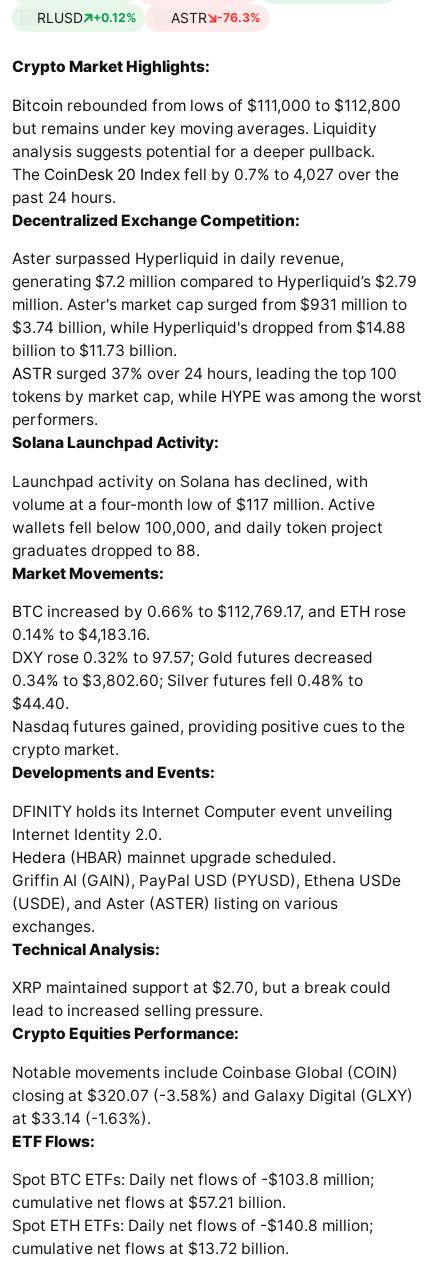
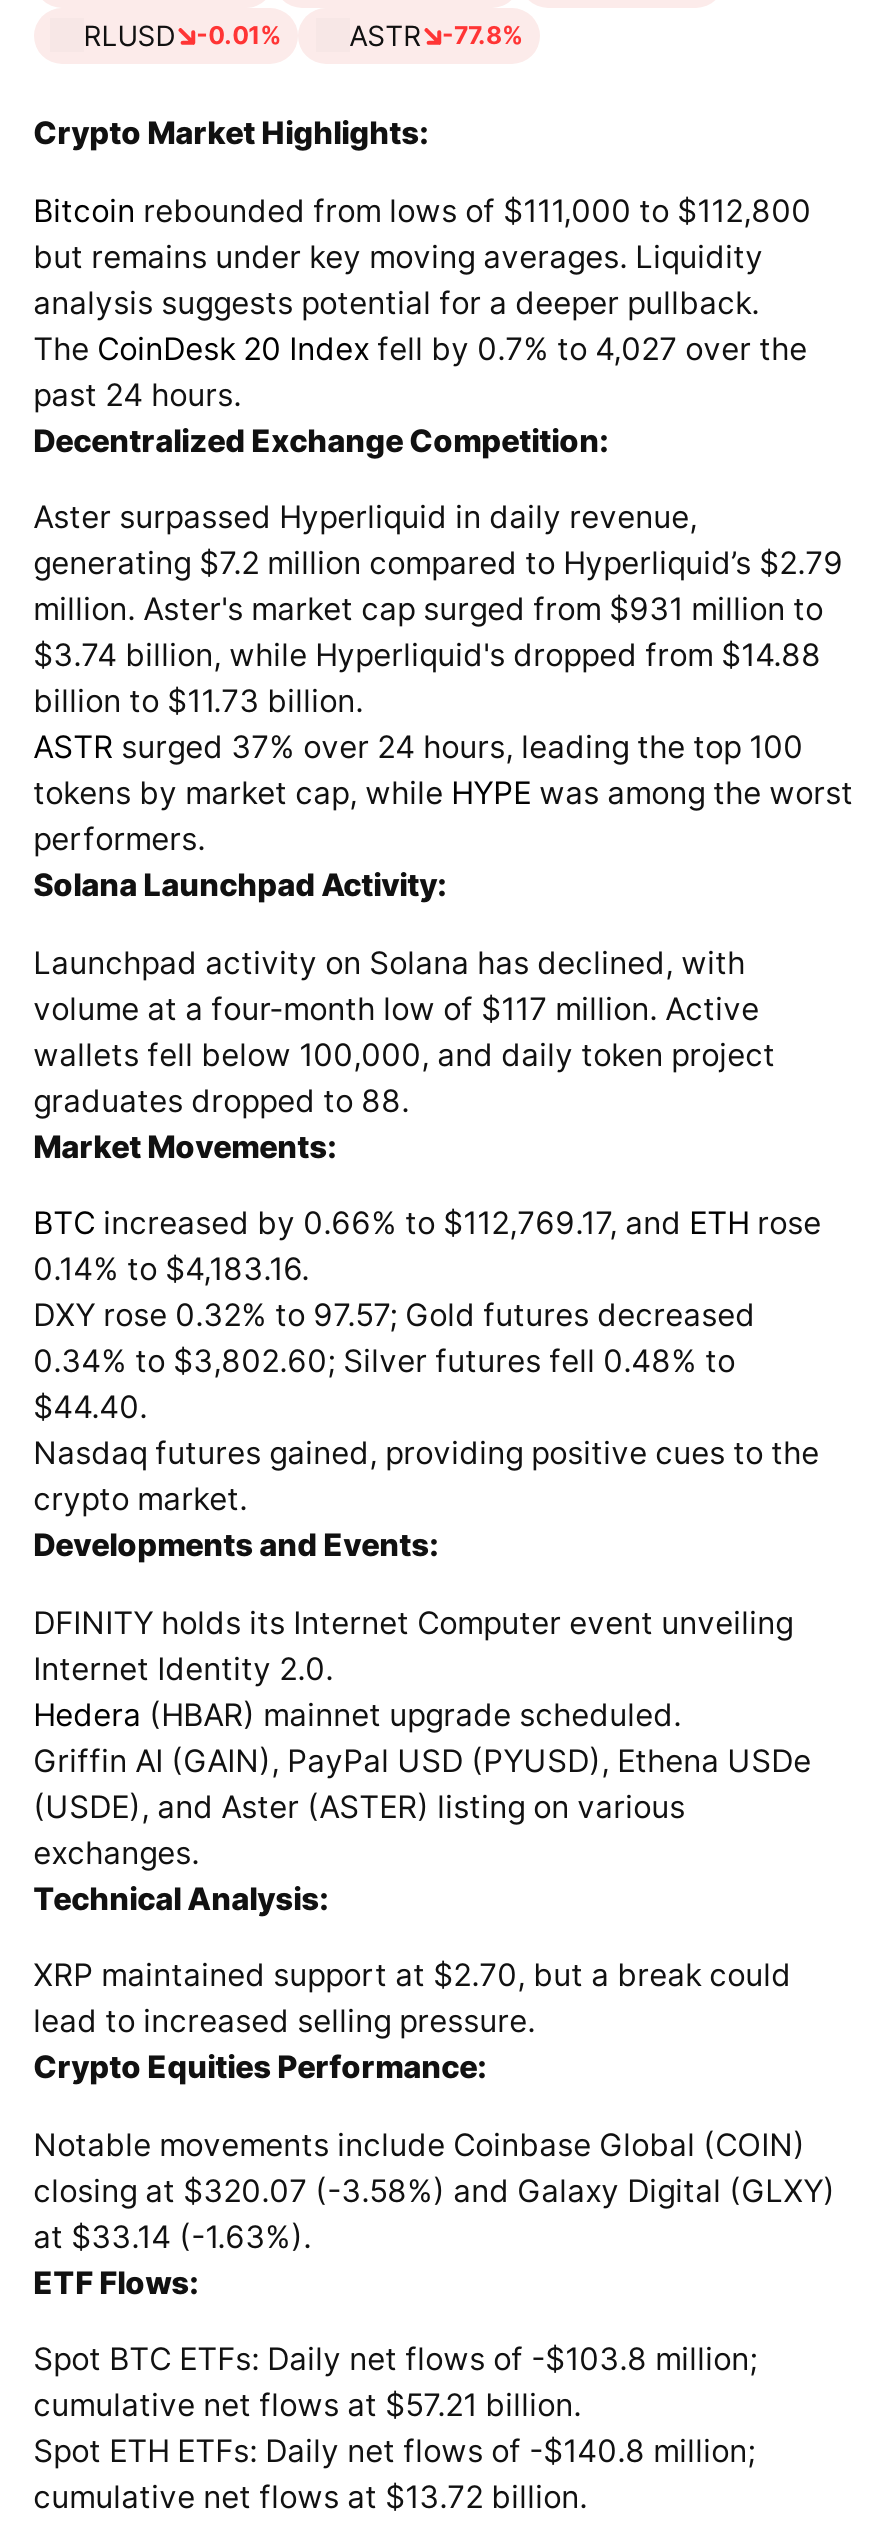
[37,9,137,26] RLUSD +0.12% -> [83,18,282,52] RLUSD -0.01%
[171,9,261,26] ASTR -76.3% -> [349,18,524,52] ASTR -77.8%

